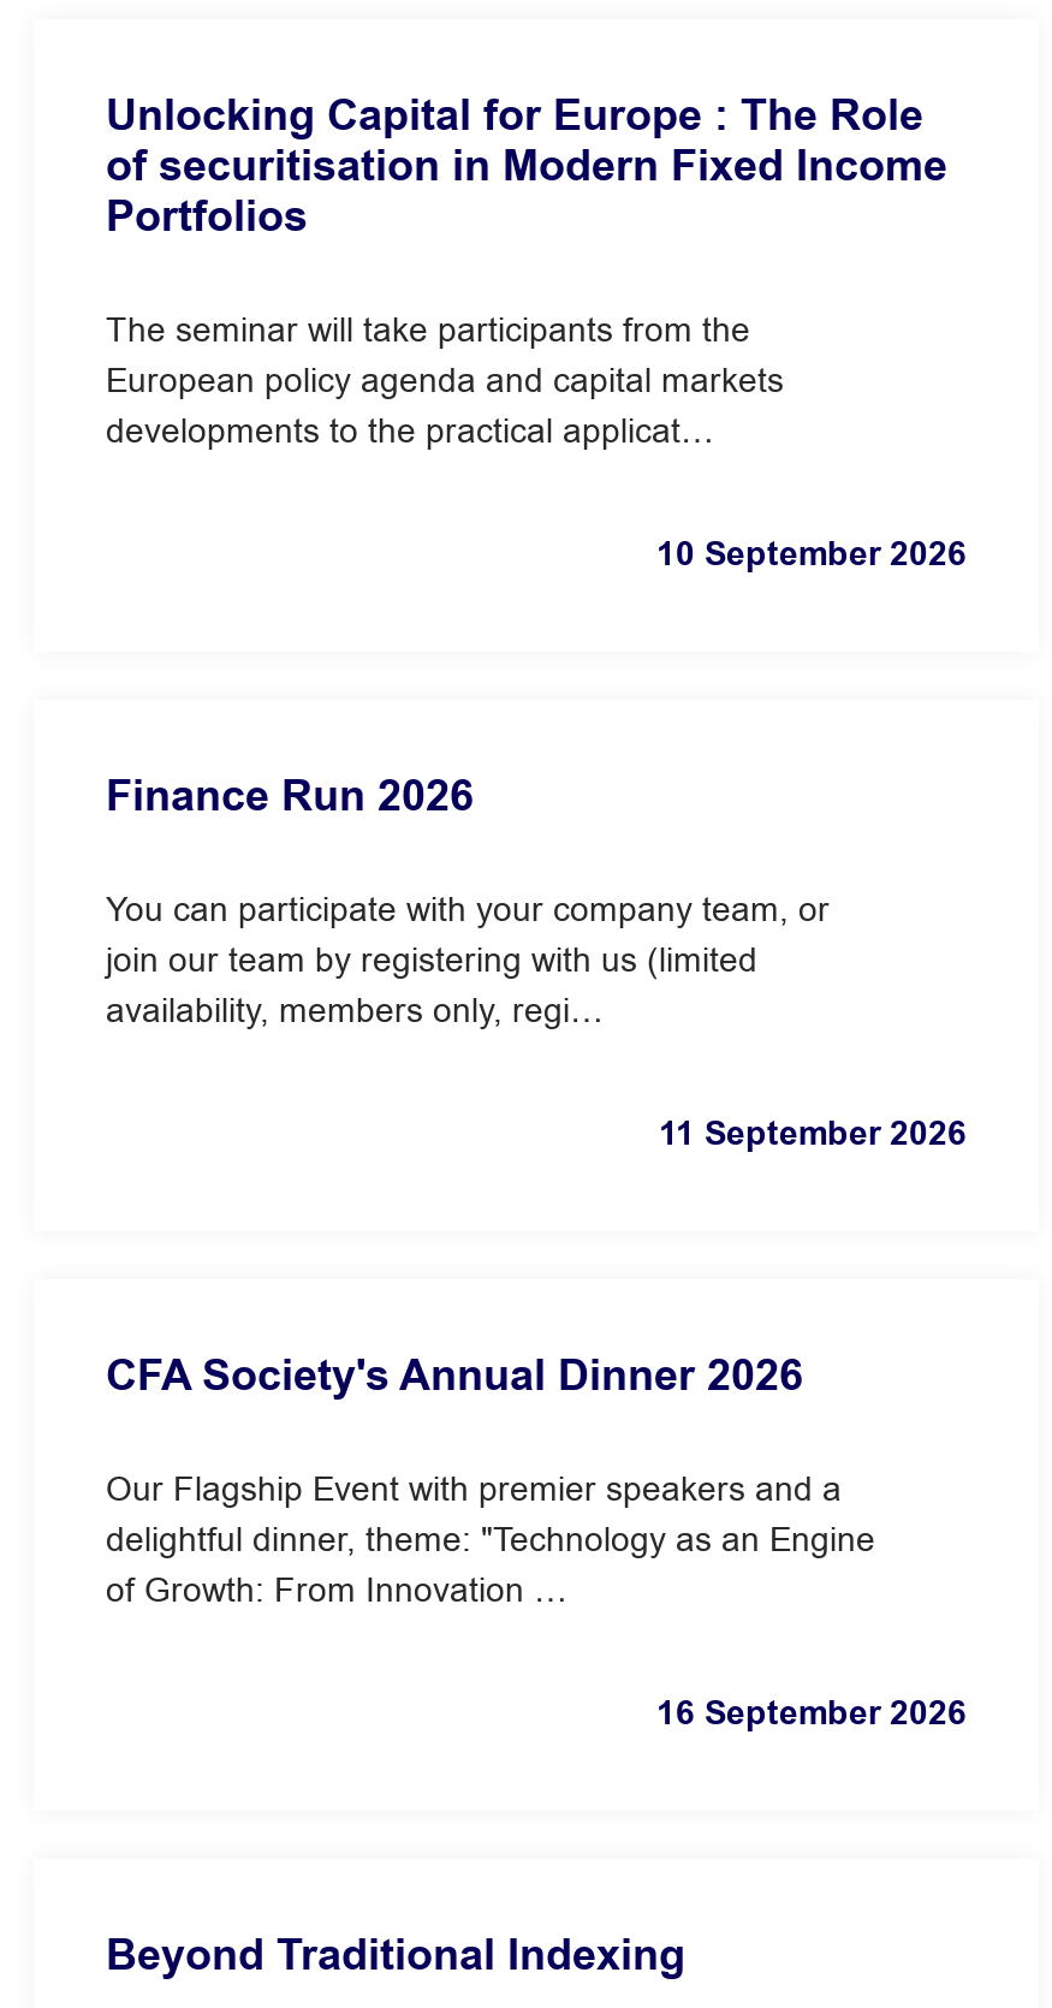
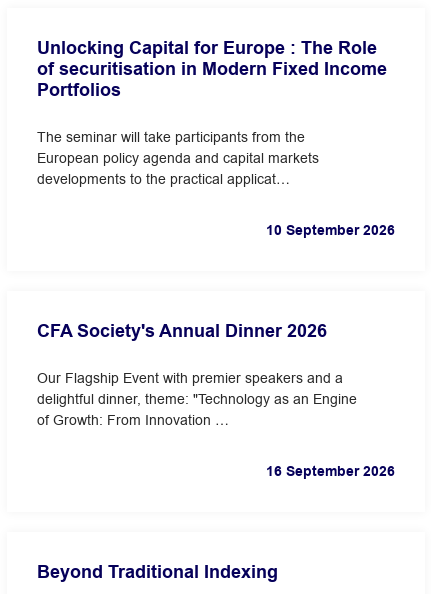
[106,765,967,1160] Finance Run 2026 | You can participate with your company team, or | join our team by registering with us (limited | availability, members only, regi… | 11 September 2026 -> none

